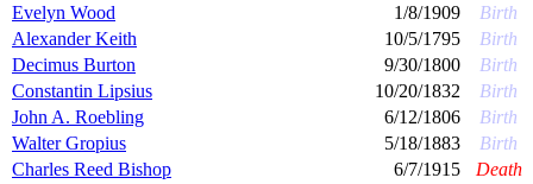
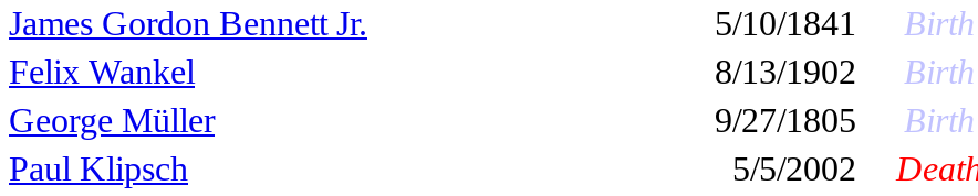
[12,3,460,23] Evelyn Wood | 1/8/1909 -> [9,6,856,43] James Gordon Bennett Jr. | 5/10/1841
[12,29,460,49] Alexander Keith | 10/5/1795 -> [9,54,856,91] Felix Wankel | 8/13/1902
[12,55,460,75] Decimus Burton | 9/30/1800 -> [9,102,856,140] George Müller | 9/27/1805
[12,81,518,180] Constantin Lipsius | 10/20/1832 | Birth | John A. Roebling | 6/12/1806 | Birth | Walter Gropius | 5/18/1883 | Birth | Charles Reed Bishop | 6/7/1915 -> [9,151,856,188] Paul Klipsch | 5/5/2002

